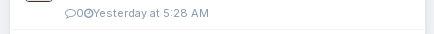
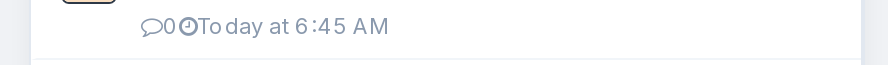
[93,6,209,20] Yesterday at 5:28 AM -> [197,12,389,40] Today at 6:45 AM

